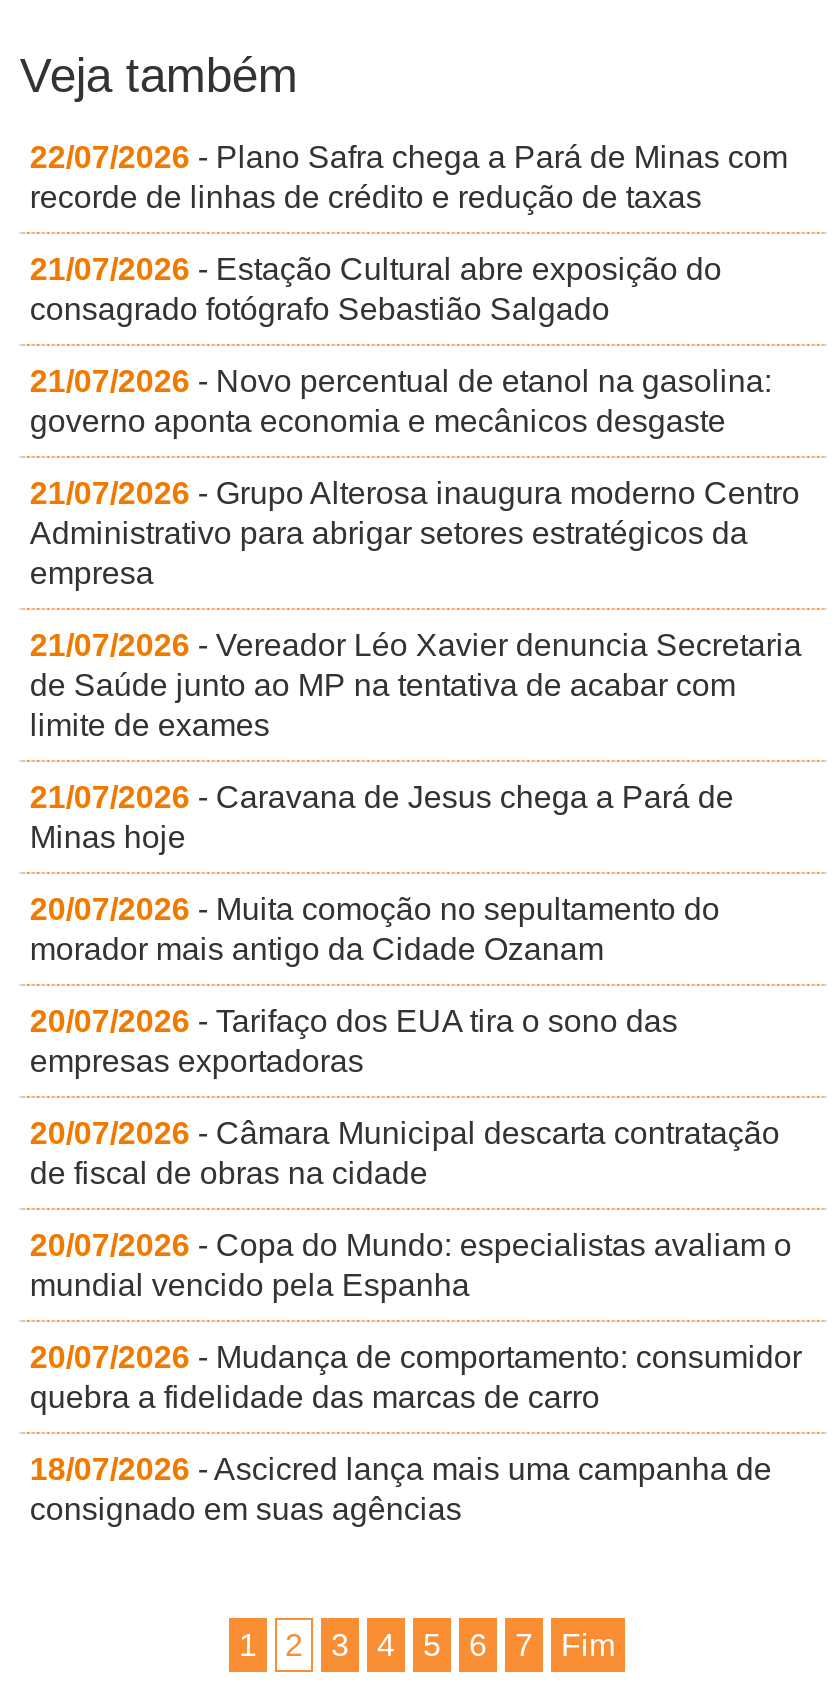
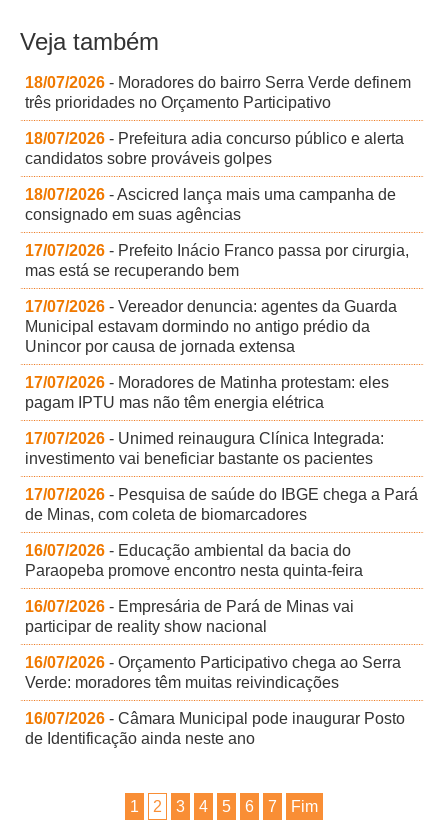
[30,140,802,1414] 22/07/2026 - Plano Safra chega a Pará de Minas com | recorde de linhas de crédito e redução de taxas | 21/07/2026 - Estação Cultural abre exposição do | consagrado fotógrafo Sebastião Salgado | 21/07/2026 - Novo percentual de etanol na gasolina: | governo aponta economia e mecânicos desgaste | 21/07/2026 - Grupo Alterosa inaugura moderno Centro | Administrativo para abrigar setores estratégicos da | empresa | 21/07/2026 - Vereador Léo Xavier denuncia Secretaria | de Saúde junto ao MP na tentativa de acabar com | limite de exames | 21/07/2026 - Caravana de Jesus chega a Pará de | Minas hoje | 20/07/2026 - Muita comoção no sepultamento do | morador mais antigo da Cidade Ozanam | 20/07/2026 - Tarifaço dos EUA tira o sono das | empresas exportadoras | 20/07/2026 - Câmara Municipal descarta contratação | de fiscal de obras na cidade | 20/07/2026 - Copa do Mundo: especialistas avaliam o | mundial vencido pela Espanha | 20/07/2026 - Mudança de comportamento: consumidor | quebra a fidelidade das marcas de carro -> [25,74,411,167] 18/07/2026 - Moradores do bairro Serra Verde definem | três prioridades no Orçamento Participativo | 18/07/2026 - Prefeitura adia concurso público e alerta | candidatos sobre prováveis golpes
moved [30,1452,772,1526] -> [25,186,396,223]: 18/07/2026 - Ascicred lança mais uma campanha de | consignado em suas agências
none -> [25,242,418,747] 17/07/2026 - Prefeito Inácio Franco passa por cirurgia, | mas está se recuperando bem | 17/07/2026 - Vereador denuncia: agentes da Guarda | Municipal estavam dormindo no antigo prédio da | Unincor por causa de jornada extensa | 17/07/2026 - Moradores de Matinha protestam: eles | pagam IPTU mas não têm energia elétrica | 17/07/2026 - Unimed reinaugura Clínica Integrada: | investimento vai beneficiar bastante os pacientes | 17/07/2026 - Pesquisa de saúde do IBGE chega a Pará | de Minas, com coleta de biomarcadores | 16/07/2026 - Educação ambiental da bacia do | Paraopeba promove encontro nesta quinta-feira | 16/07/2026 - Empresária de Pará de Minas vai | participar de reality show nacional | 16/07/2026 - Orçamento Participativo chega ao Serra | Verde: moradores têm muitas reivindicações | 16/07/2026 - Câmara Municipal pode inaugurar Posto | de Identificação ainda neste ano

